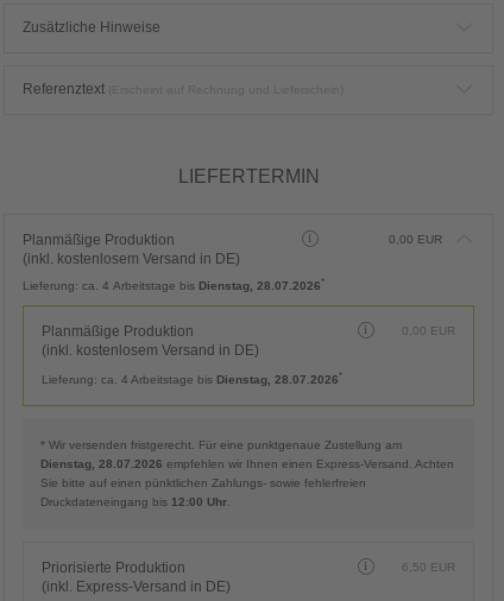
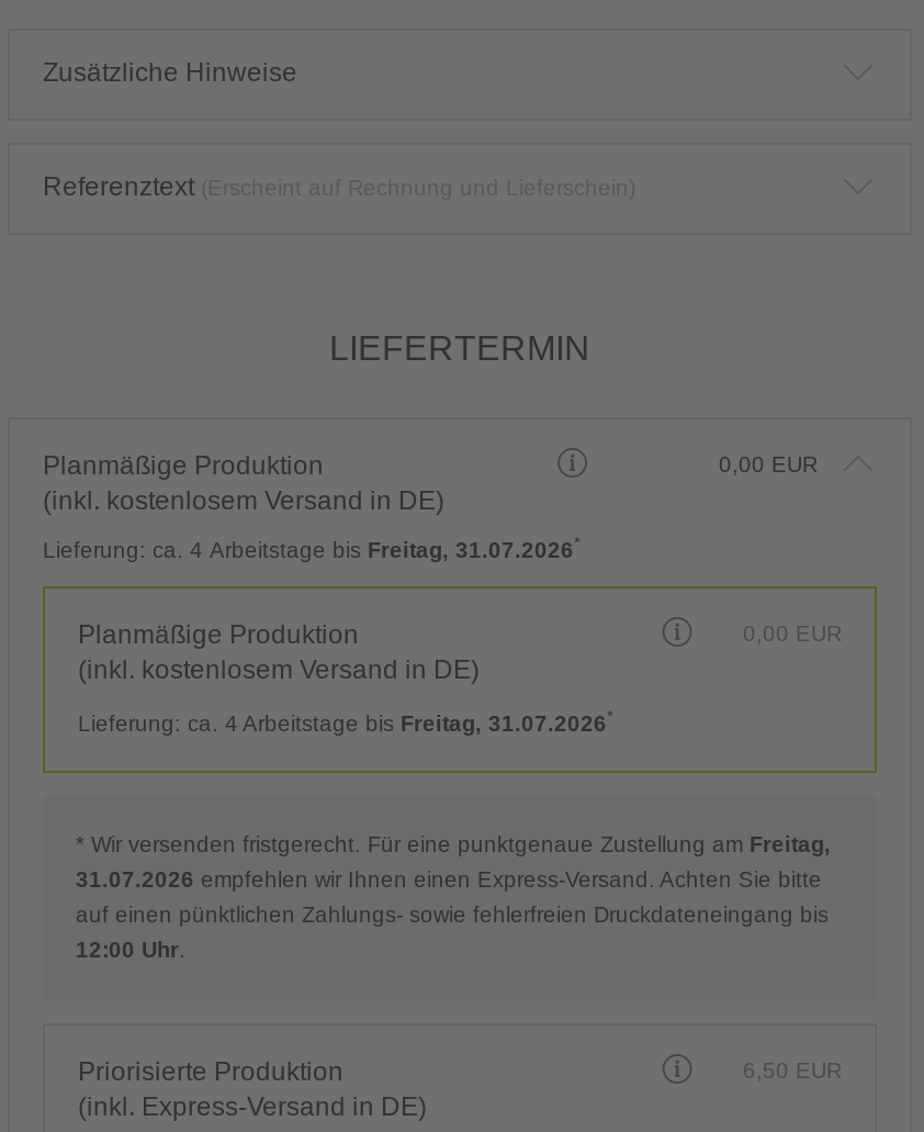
[23,277,325,292] Lieferung: ca. 4 Arbeitstage bis Dienstag, 28.07.2026* -> [43,534,581,562] Lieferung: ca. 4 Arbeitstage bis Freitag, 31.07.2026*
[42,371,342,386] Lieferung: ca. 4 Arbeitstage bis Dienstag, 28.07.2026* -> [78,707,613,735] Lieferung: ca. 4 Arbeitstage bis Freitag, 31.07.2026*
[40,438,402,451] * Wir versenden fristgerecht. Für eine punktgenaue Zustellung am -> [76,832,831,856] * Wir versenden fristgerecht. Für eine punktgenaue Zustellung am Freitag,
[40,457,454,470] Dienstag, 28.07.2026 empfehlen wir Ihnen einen Express-Versand. Achten -> [76,867,822,891] 31.07.2026 empfehlen wir Ihnen einen Express-Versand. Achten Sie bitte
[40,476,366,489] Sie bitte auf einen pünktlichen Zahlungs- sowie fehlerfreien -> [76,902,829,926] auf einen pünktlichen Zahlungs- sowie fehlerfreien Druckdateneingang bis
[40,495,231,508] Druckdateneingang bis 12:00 Uhr. -> [76,937,185,961] 12:00 Uhr.

